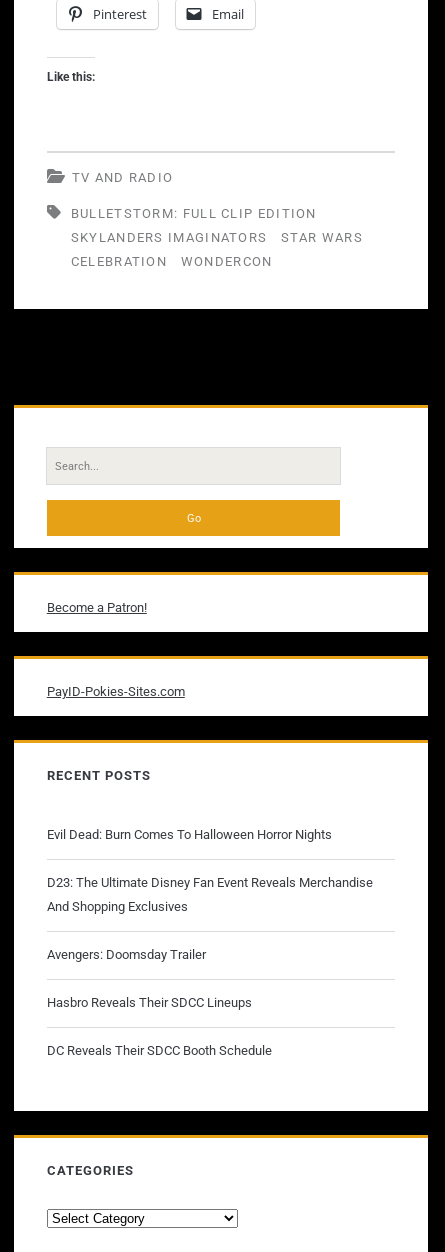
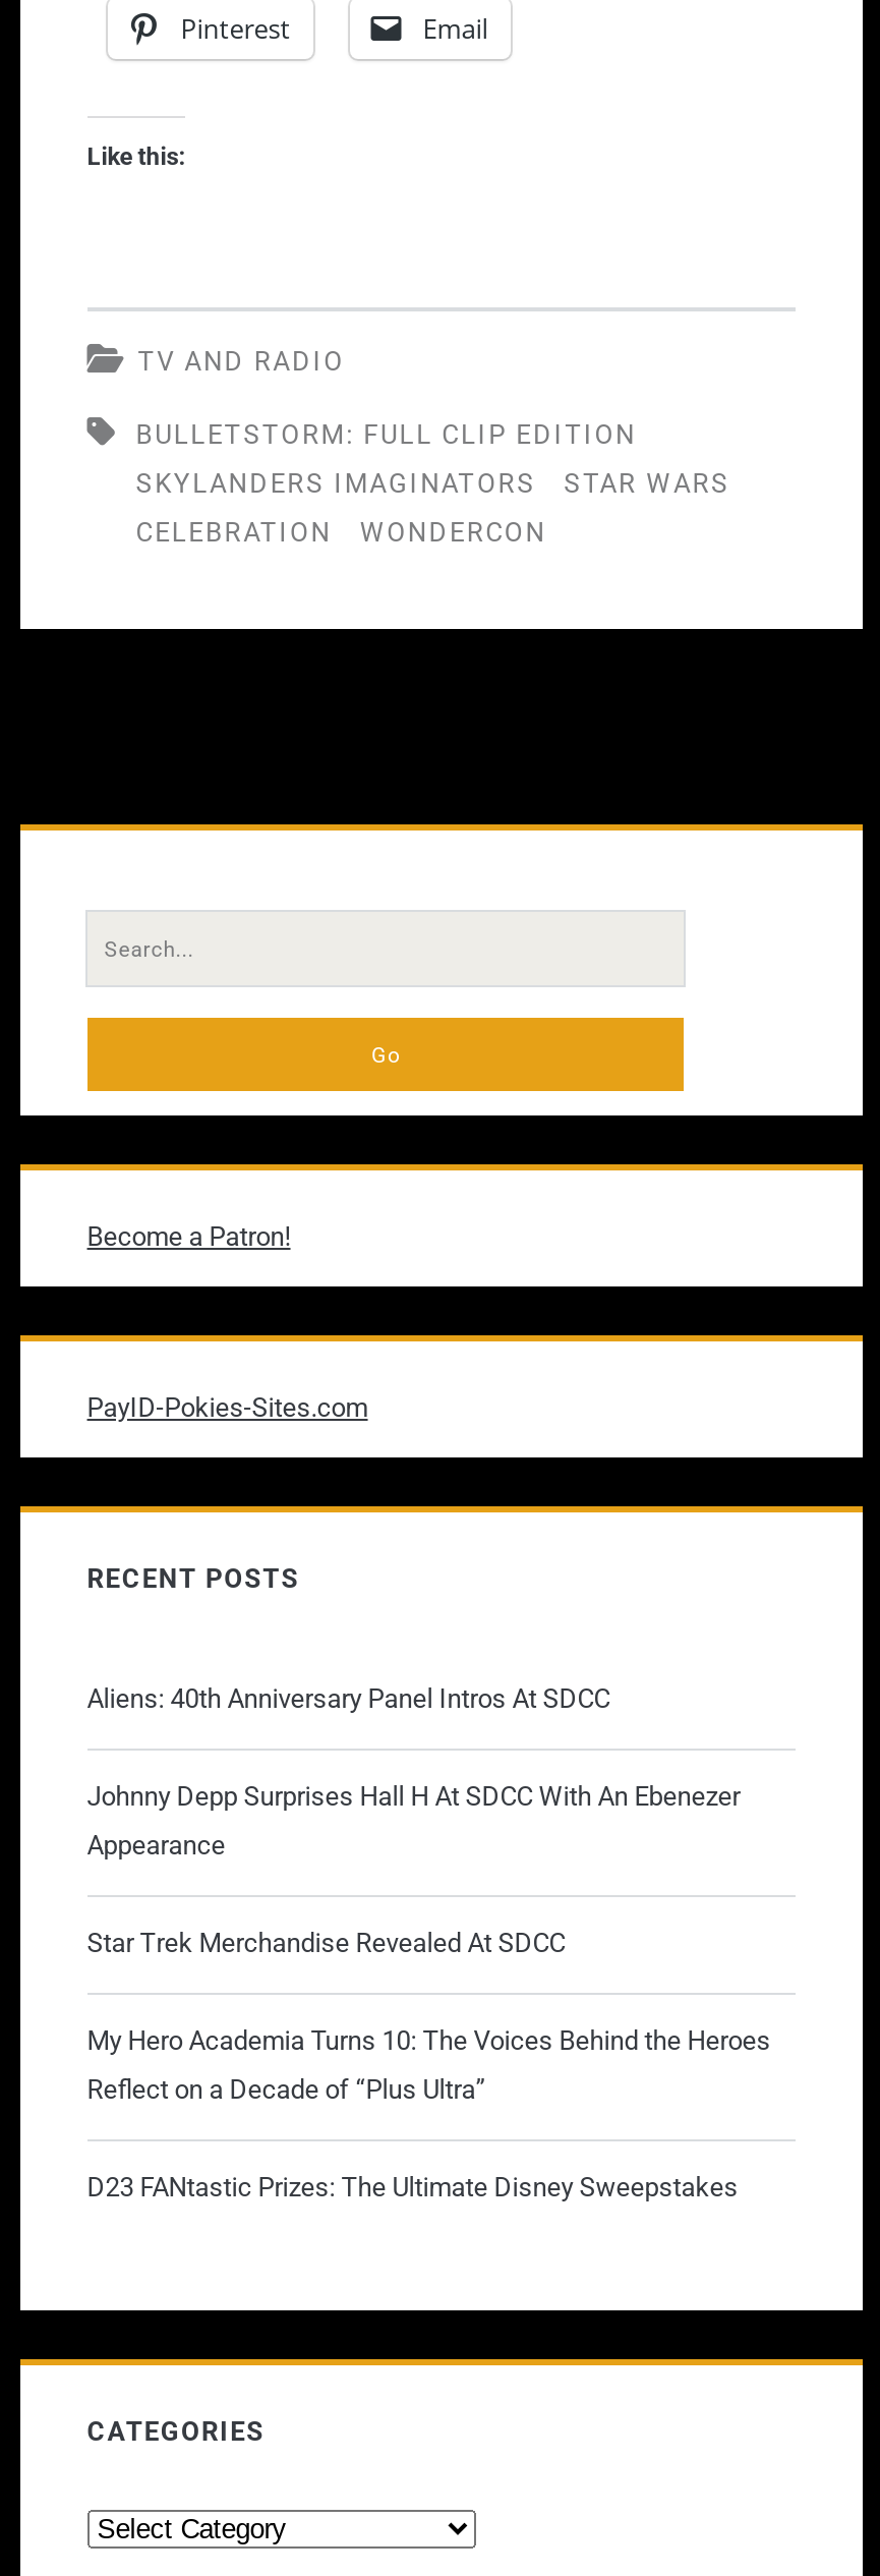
[47,827,373,1058] Evil Dead: Burn Comes To Halloween Horror Nights | D23: The Ultimate Disney Fan Event Reveals Merchandise | And Shopping Exclusives | Avengers: Doomsday Trailer | Hasbro Reveals Their SDCC Lineups | DC Reveals Their SDCC Booth Schedule -> [87,1684,771,2203] Aliens: 40th Anniversary Panel Intros At SDCC | Johnny Depp Surprises Hall H At SDCC With An Ebenezer | Appearance | Star Trek Merchandise Revealed At SDCC | My Hero Academia Turns 10: The Voices Behind the Heroes | Reflect on a Decade of “Plus Ultra” | D23 FANtastic Prizes: The Ultimate Disney Sweepstakes

